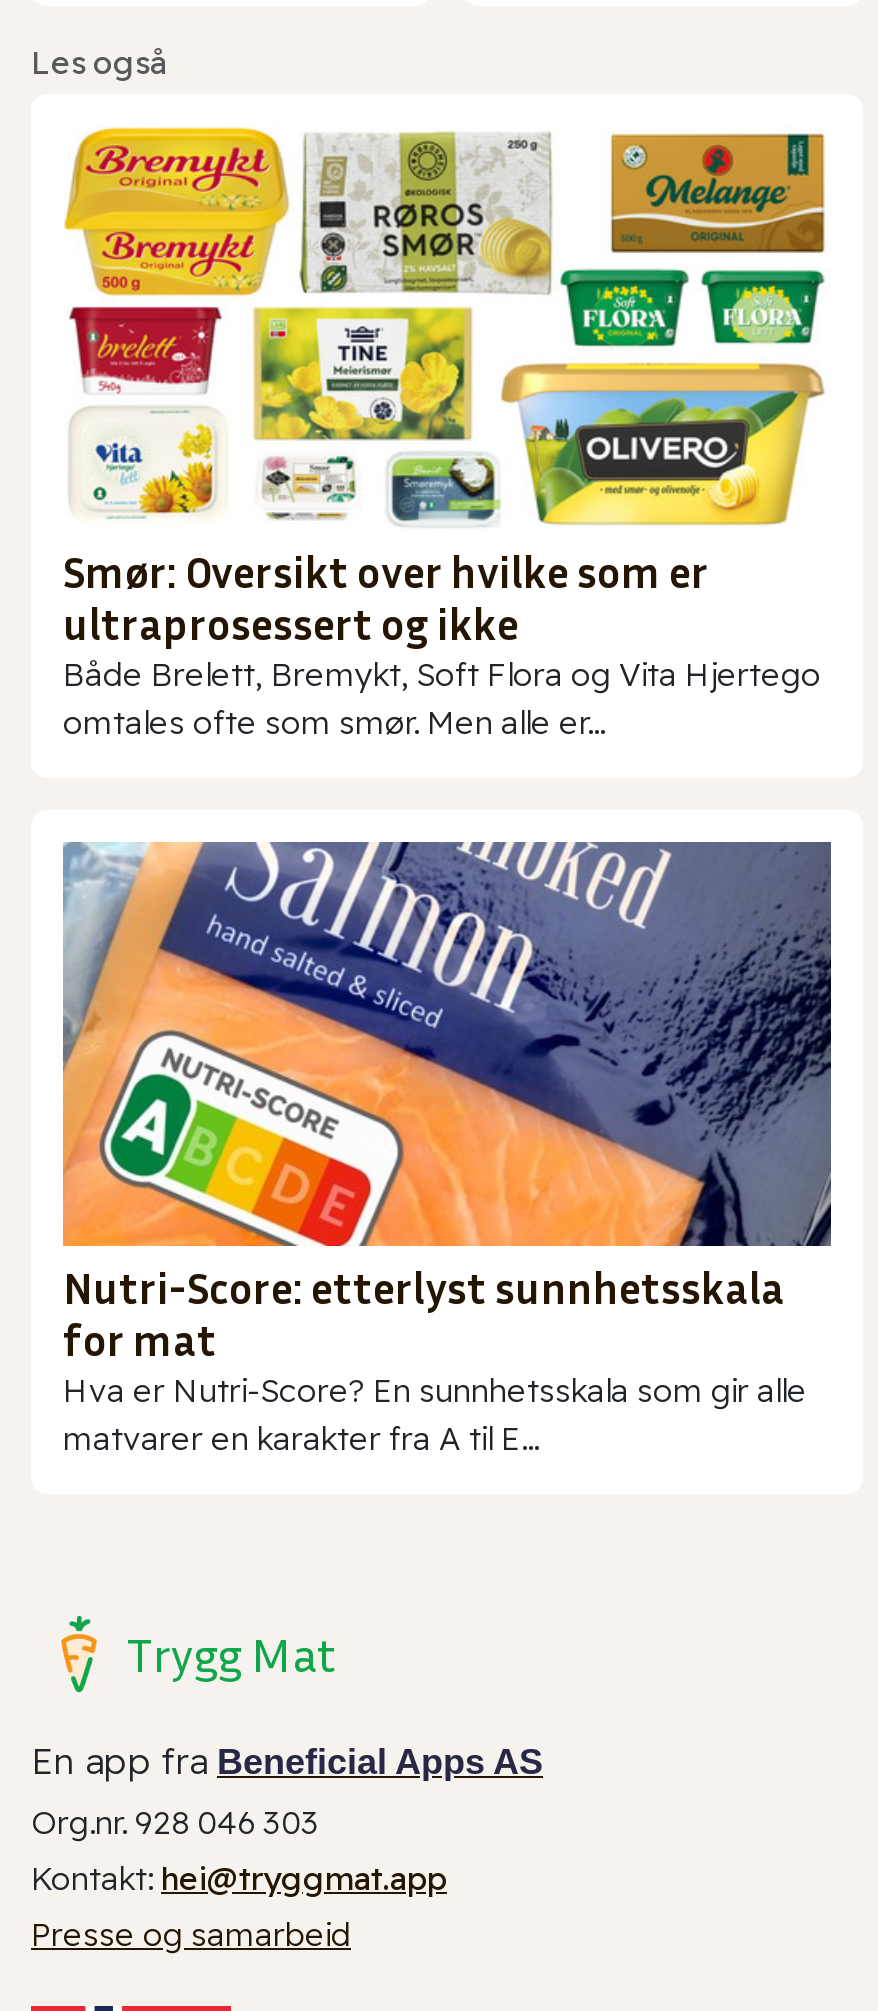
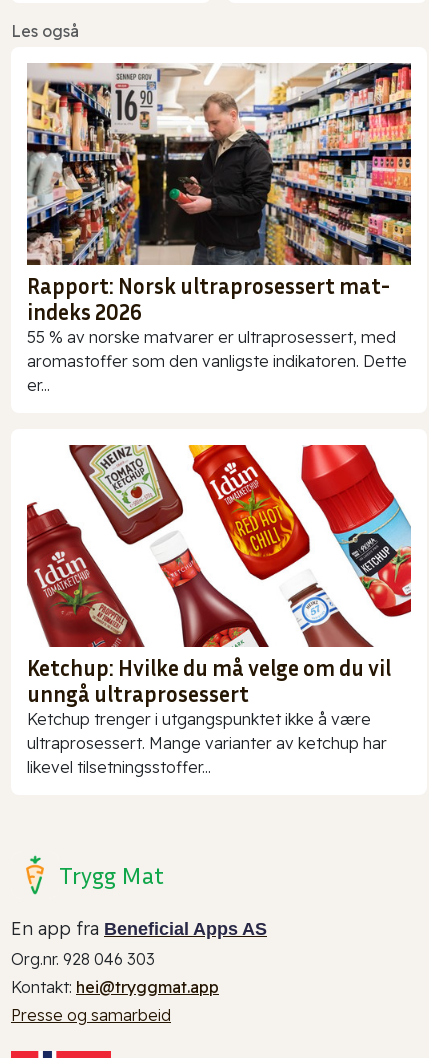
[63,126,831,436] [image] -> [26,62,412,266] [image]
[63,546,821,742] Smør: Oversikt over hvilke som er | ultraprosessert og ikke | Både Brelett, Bremykt, Soft Flora og Vita Hjertego | omtales ofte som smør. Men alle er... -> [27,273,407,395] Rapport: Norsk ultraprosessert mat- | indeks 2026 | 55 % av norske matvarer er ultraprosessert, med | aromastoffer som den vanligste indikatoren. Dette | er...
[61,840,833,1457] [image] | Nutri-Score: etterlyst sunnhetsskala | for mat | Hva er Nutri-Score? En sunnhetsskala som gir alle | matvarer en karakter fra A til E... -> [26,444,412,777] [image] | Ketchup: Hvilke du må velge om du vil | unngå ultraprosessert | Ketchup trenger i utgangspunktet ikke å være | ultraprosessert. Mange varianter av ketchup har | likevel tilsetningsstoffer...

